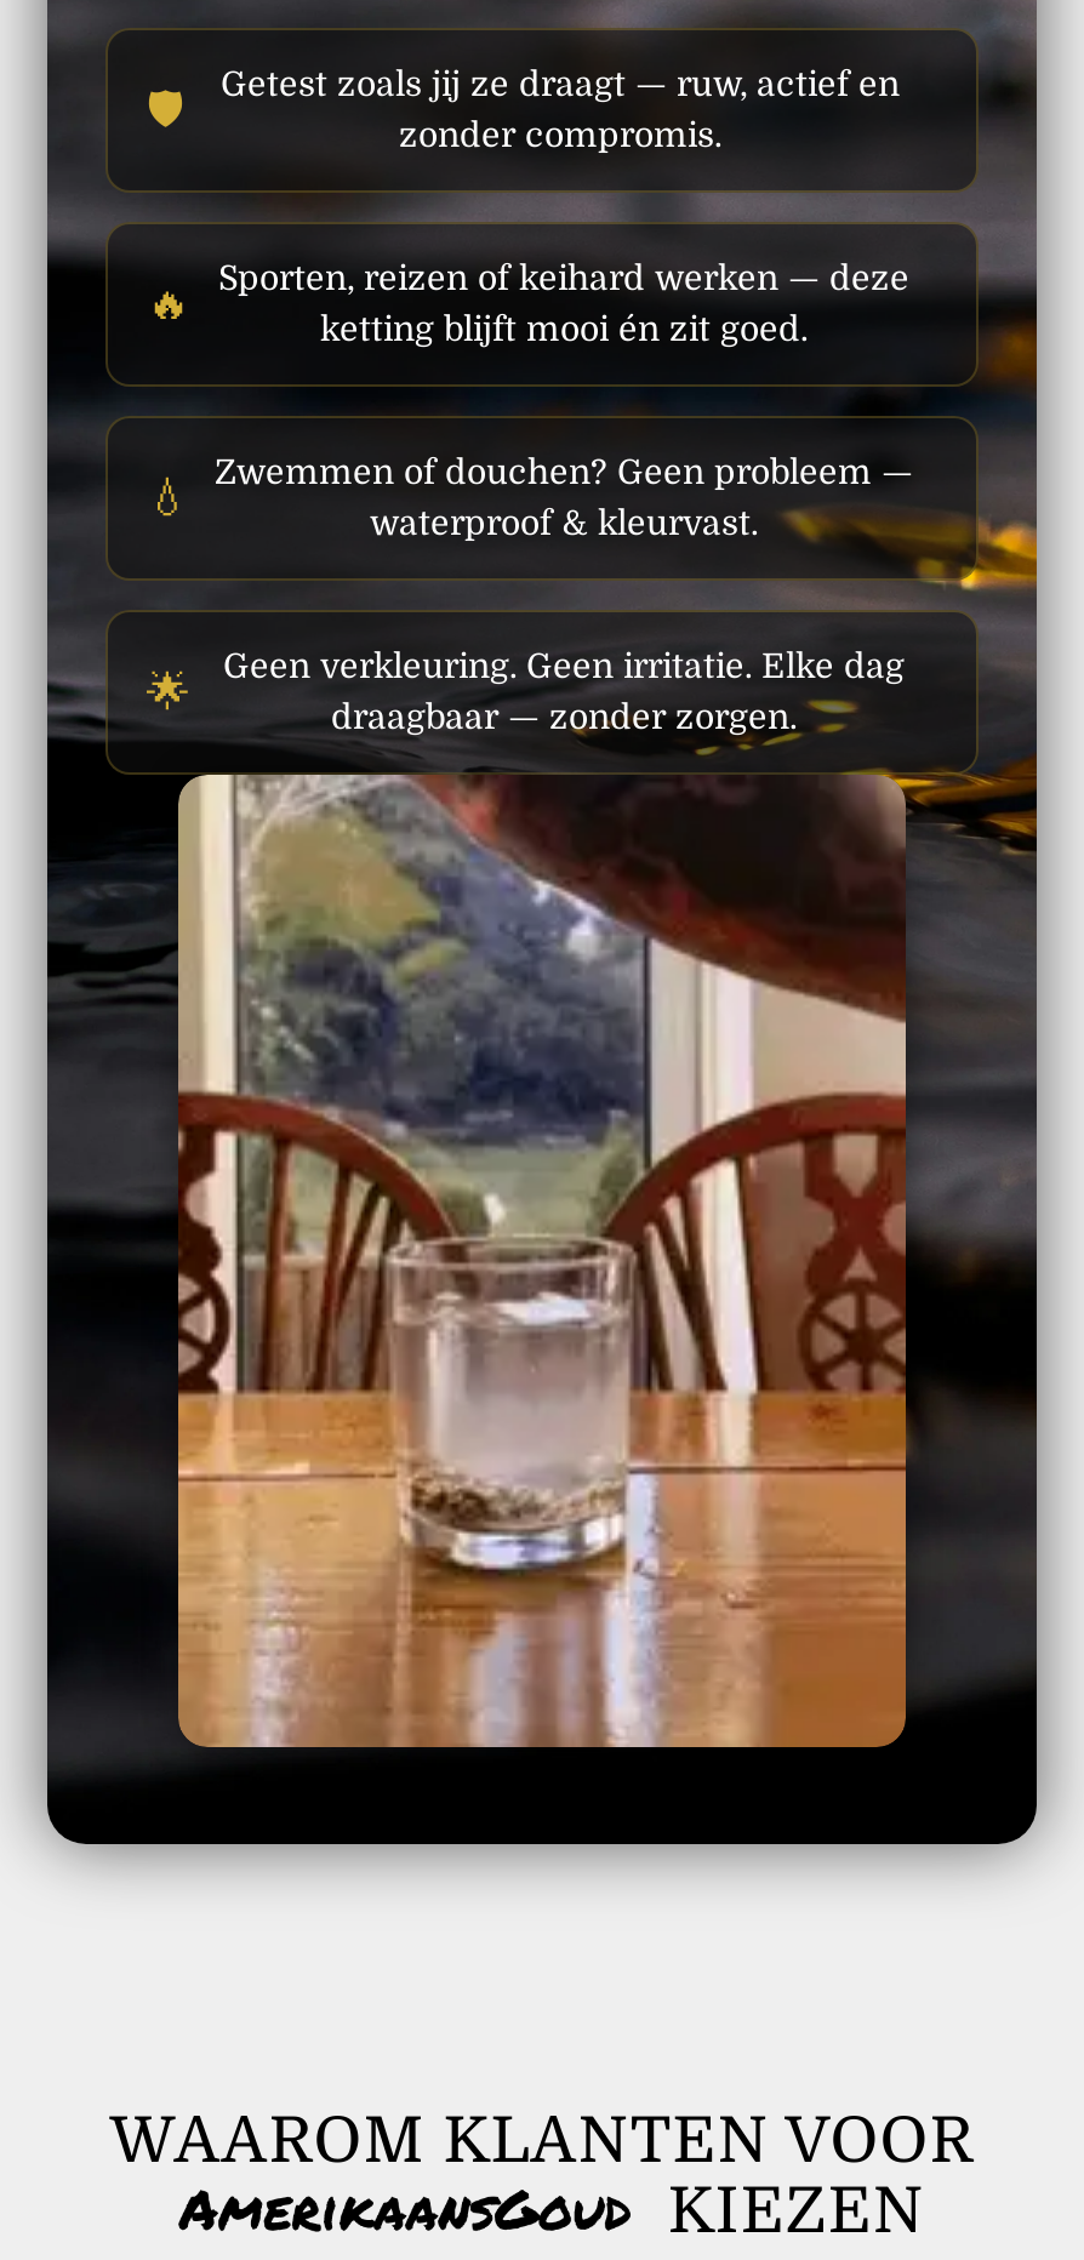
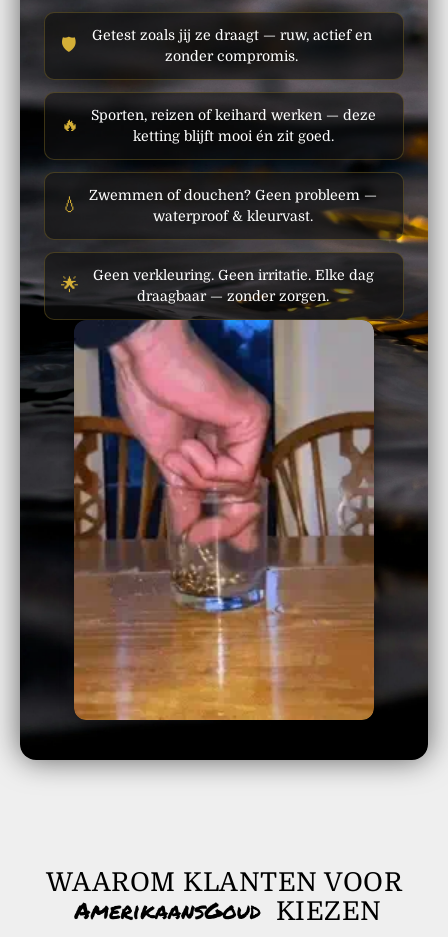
[176,771,908,1748] [image] -> [73,319,375,721] [image]

